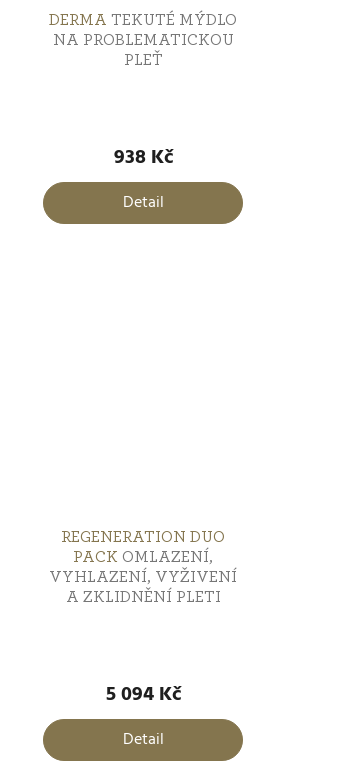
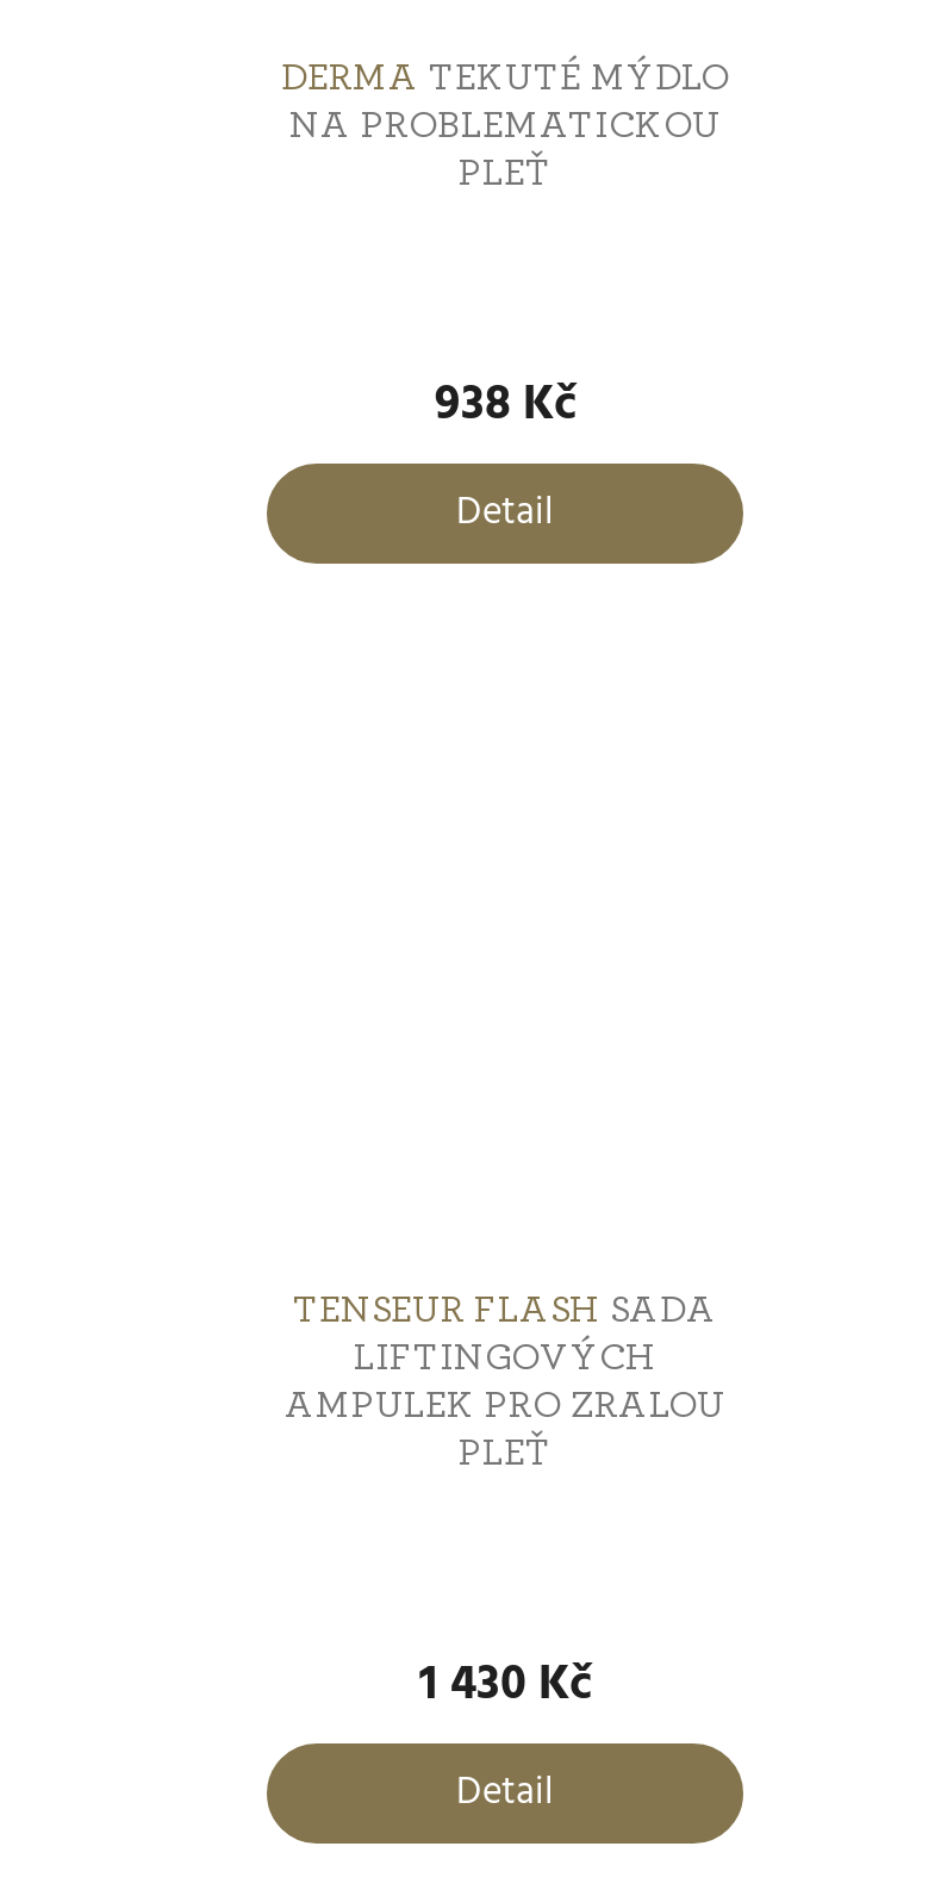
[49,529,237,605] REGENERATION DUO | PACK OMLAZENÍ, | VYHLAZENÍ, VYŽIVENÍ | A ZKLIDNĚNÍ PLETI -> [285,1291,725,1472] TENSEUR FLASH SADA | LIFTINGOVÝCH | AMPULEK PRO ZRALOU | PLEŤ
[105,679,180,711] 5 094 Kč -> [419,1648,591,1724] 1 430 Kč

